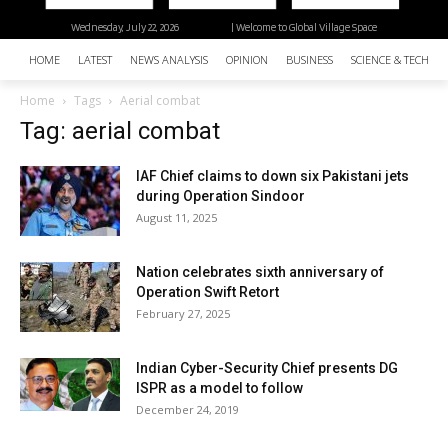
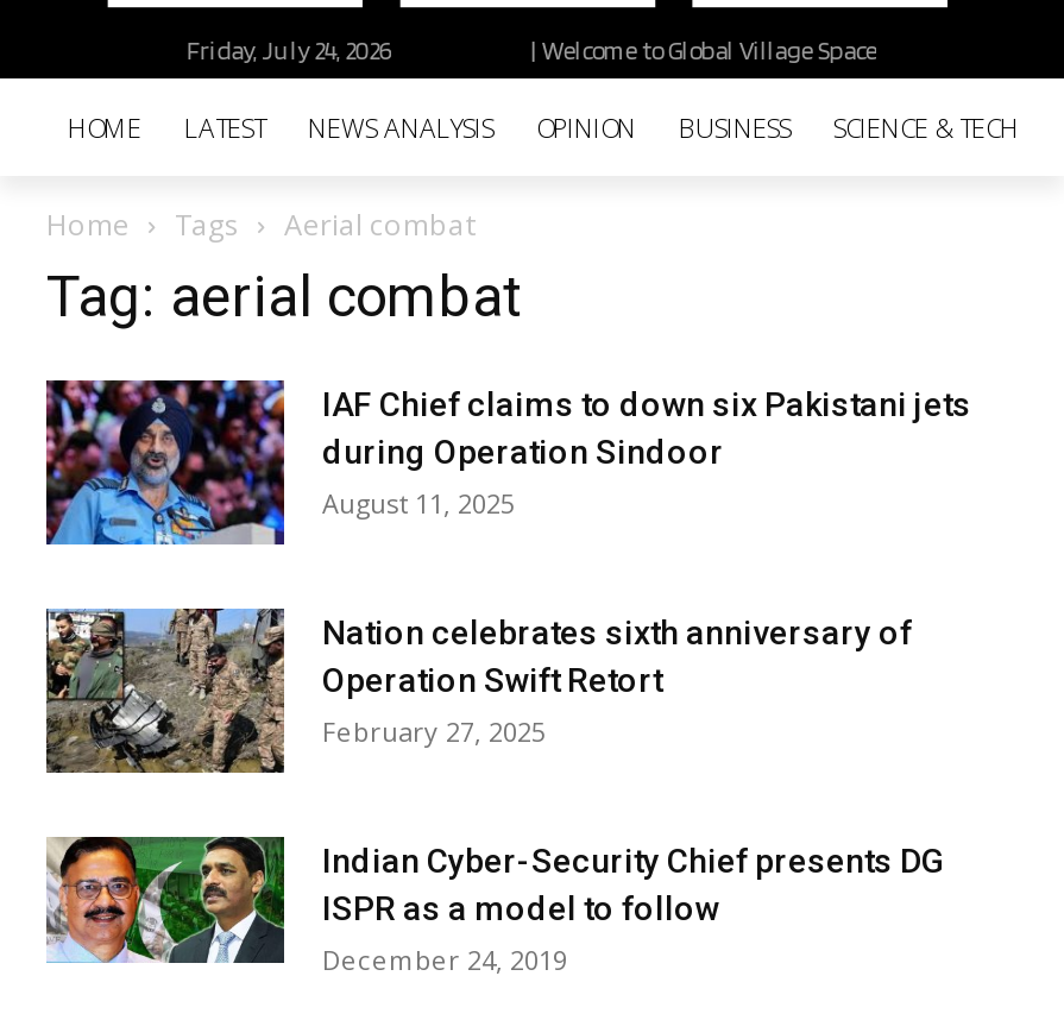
[71,20,179,34] Wednesday, July 22, 2026 -> [186,34,390,67] Friday, July 24, 2026

